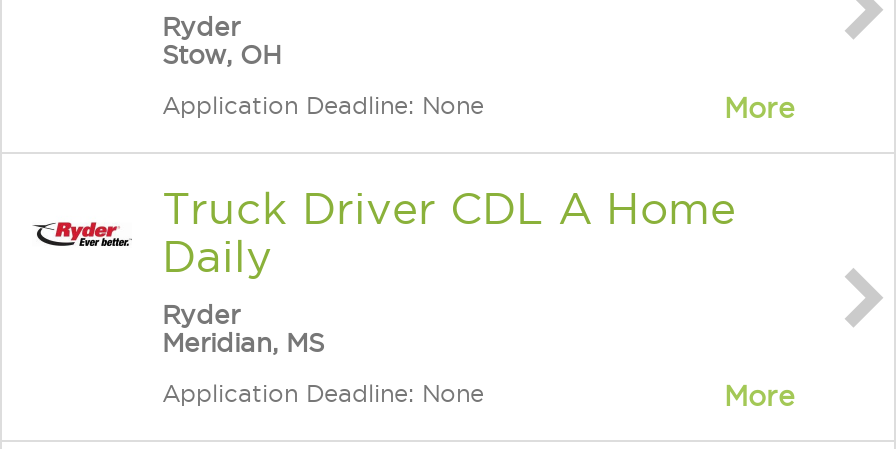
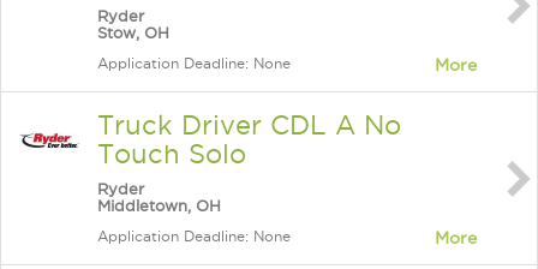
[162,184,736,280] Truck Driver CDL A Home | Daily -> [97,110,401,168] Truck Driver CDL A No | Touch Solo
[162,328,324,356] Meridian, MS -> [97,197,221,214] Middletown, OH

